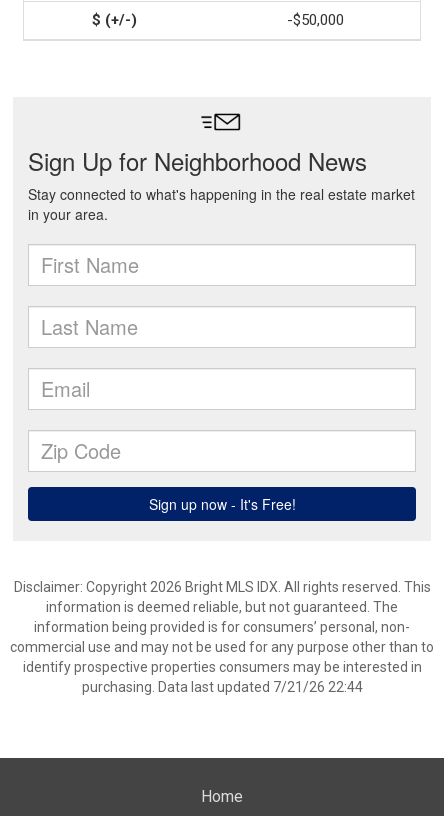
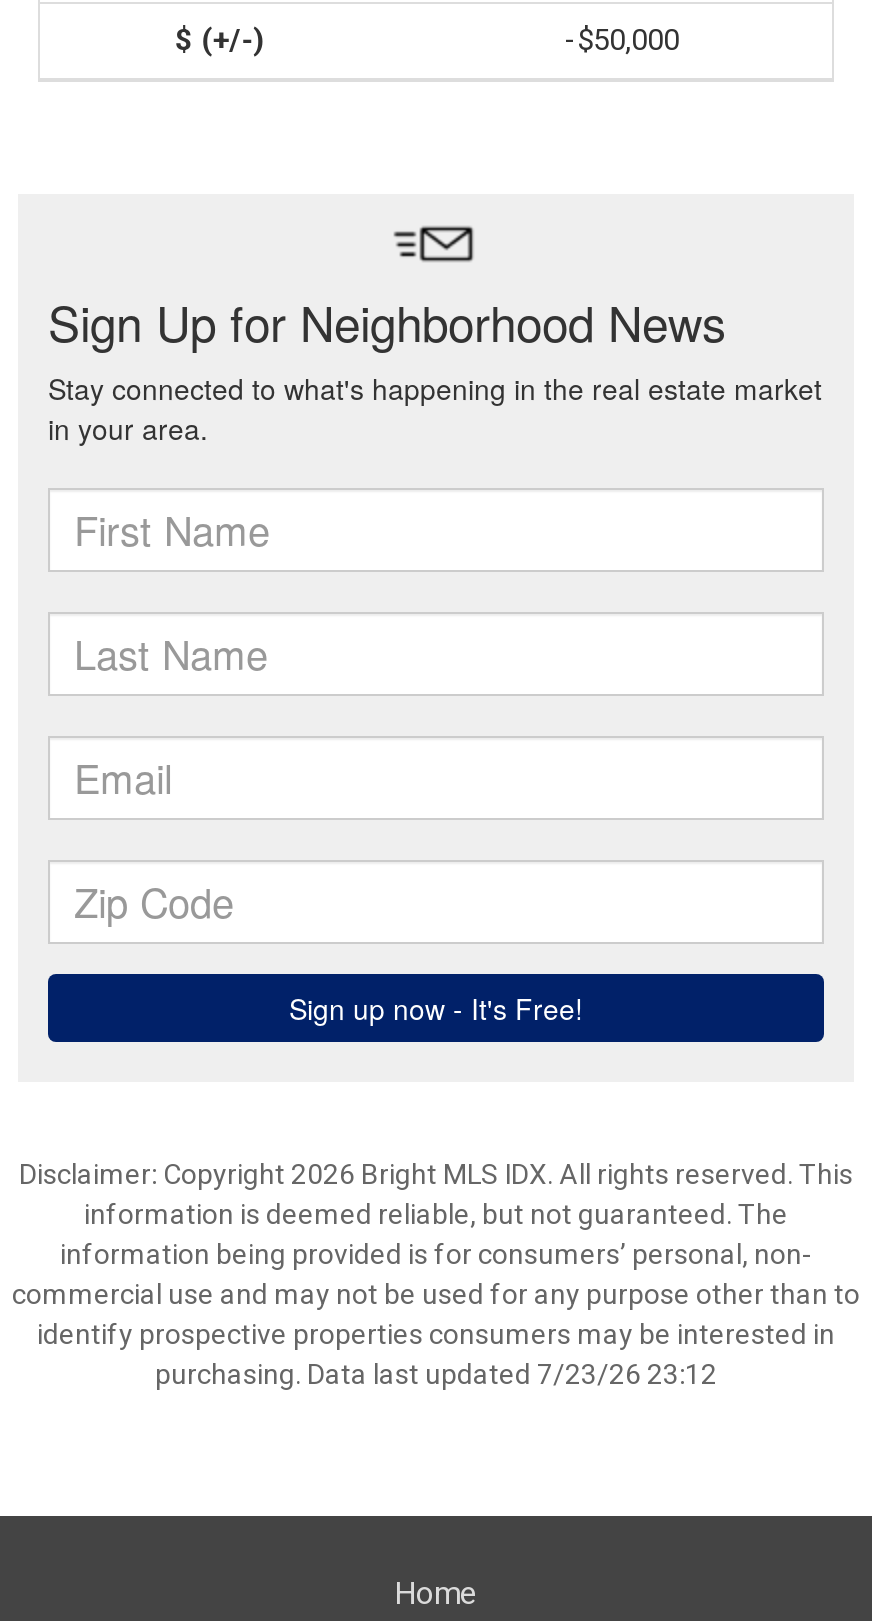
[81,679,362,695] purchasing. Data last updated 7/21/26 22:44 -> [155,1358,717,1390] purchasing. Data last updated 7/23/26 23:12

